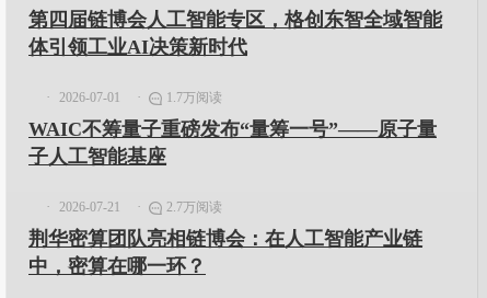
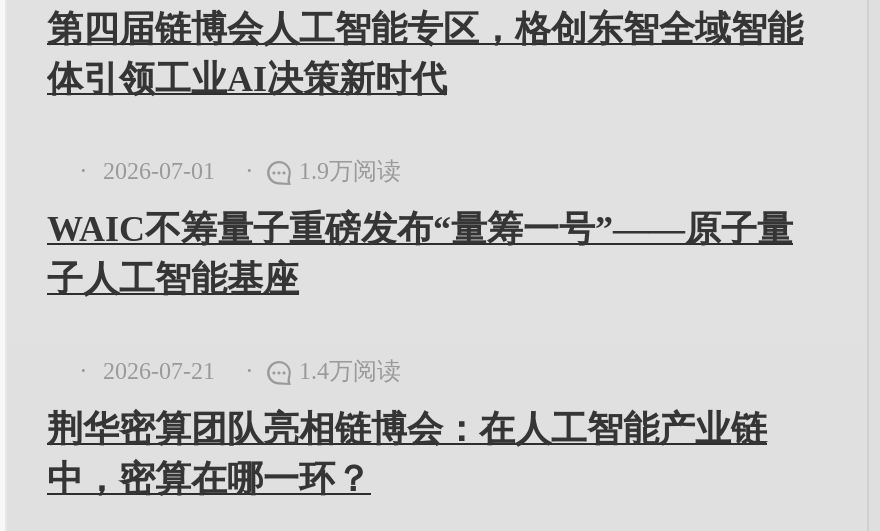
[166,90,222,105] 1.7万阅读 -> [299,157,401,185] 1.9万阅读
[166,199,222,215] 2.7万阅读 -> [299,357,401,385] 1.4万阅读

